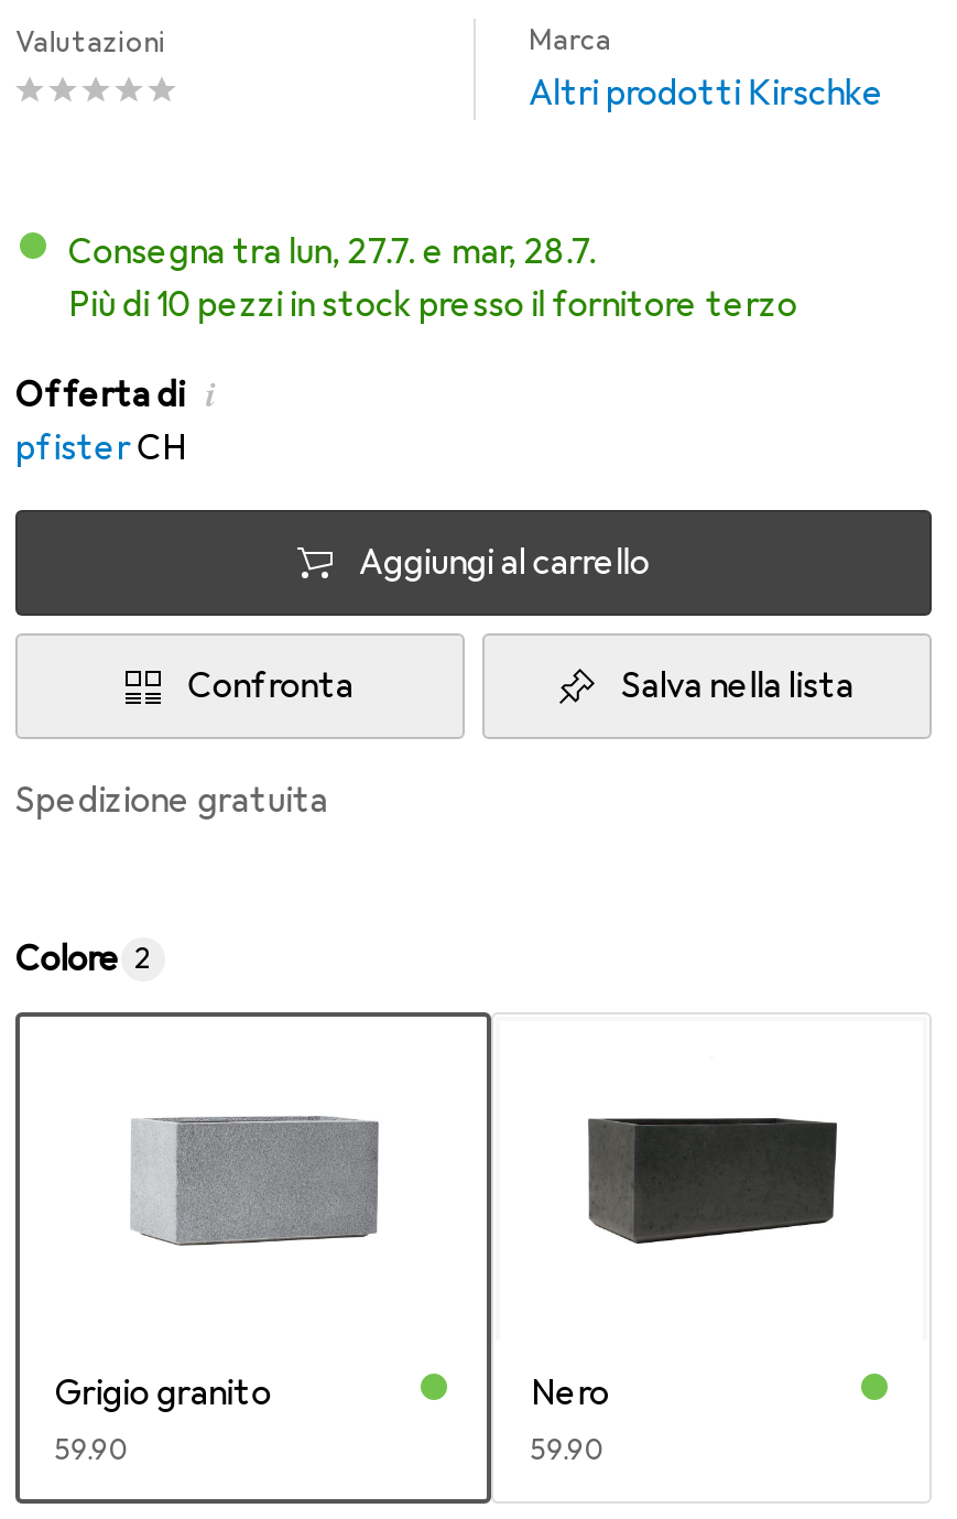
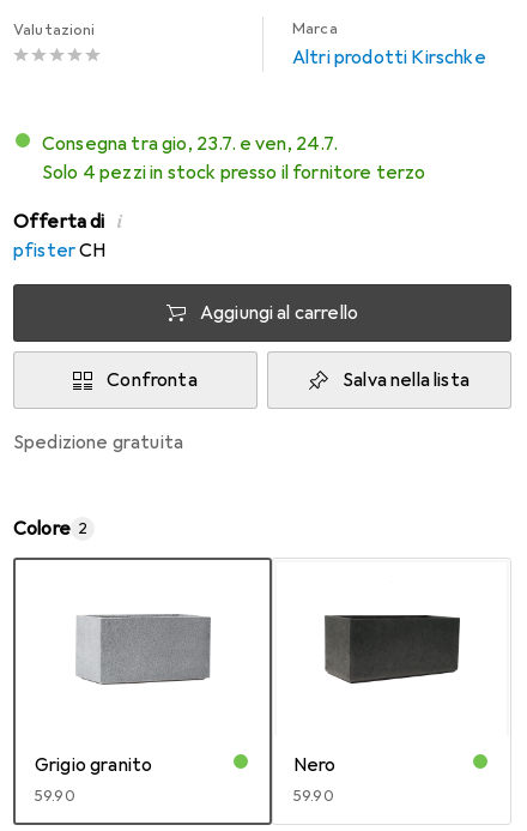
[68,230,797,327] Consegna tra lun, 27.7. e mar, 28.7. | Più di 10 pezzi in stock presso il fornitore terzo -> [42,132,426,185] Consegna tra gio, 23.7. e ven, 24.7. | Solo 4 pezzi in stock presso il fornitore terzo

